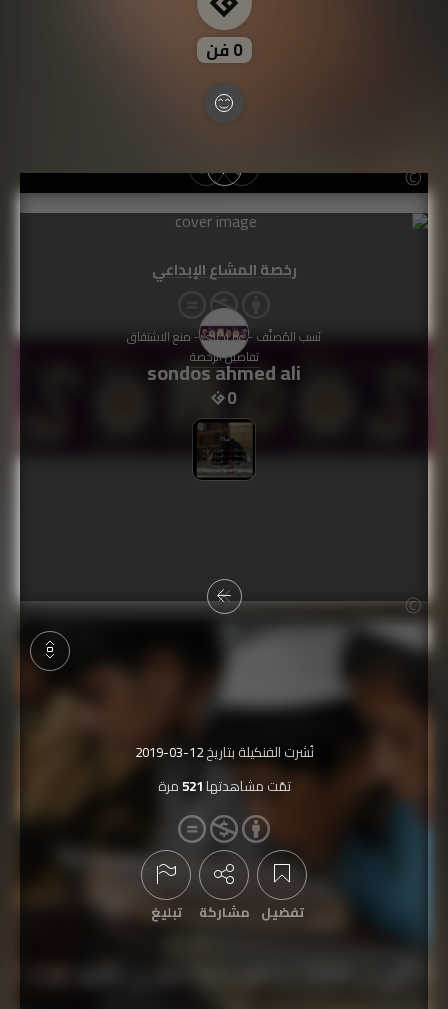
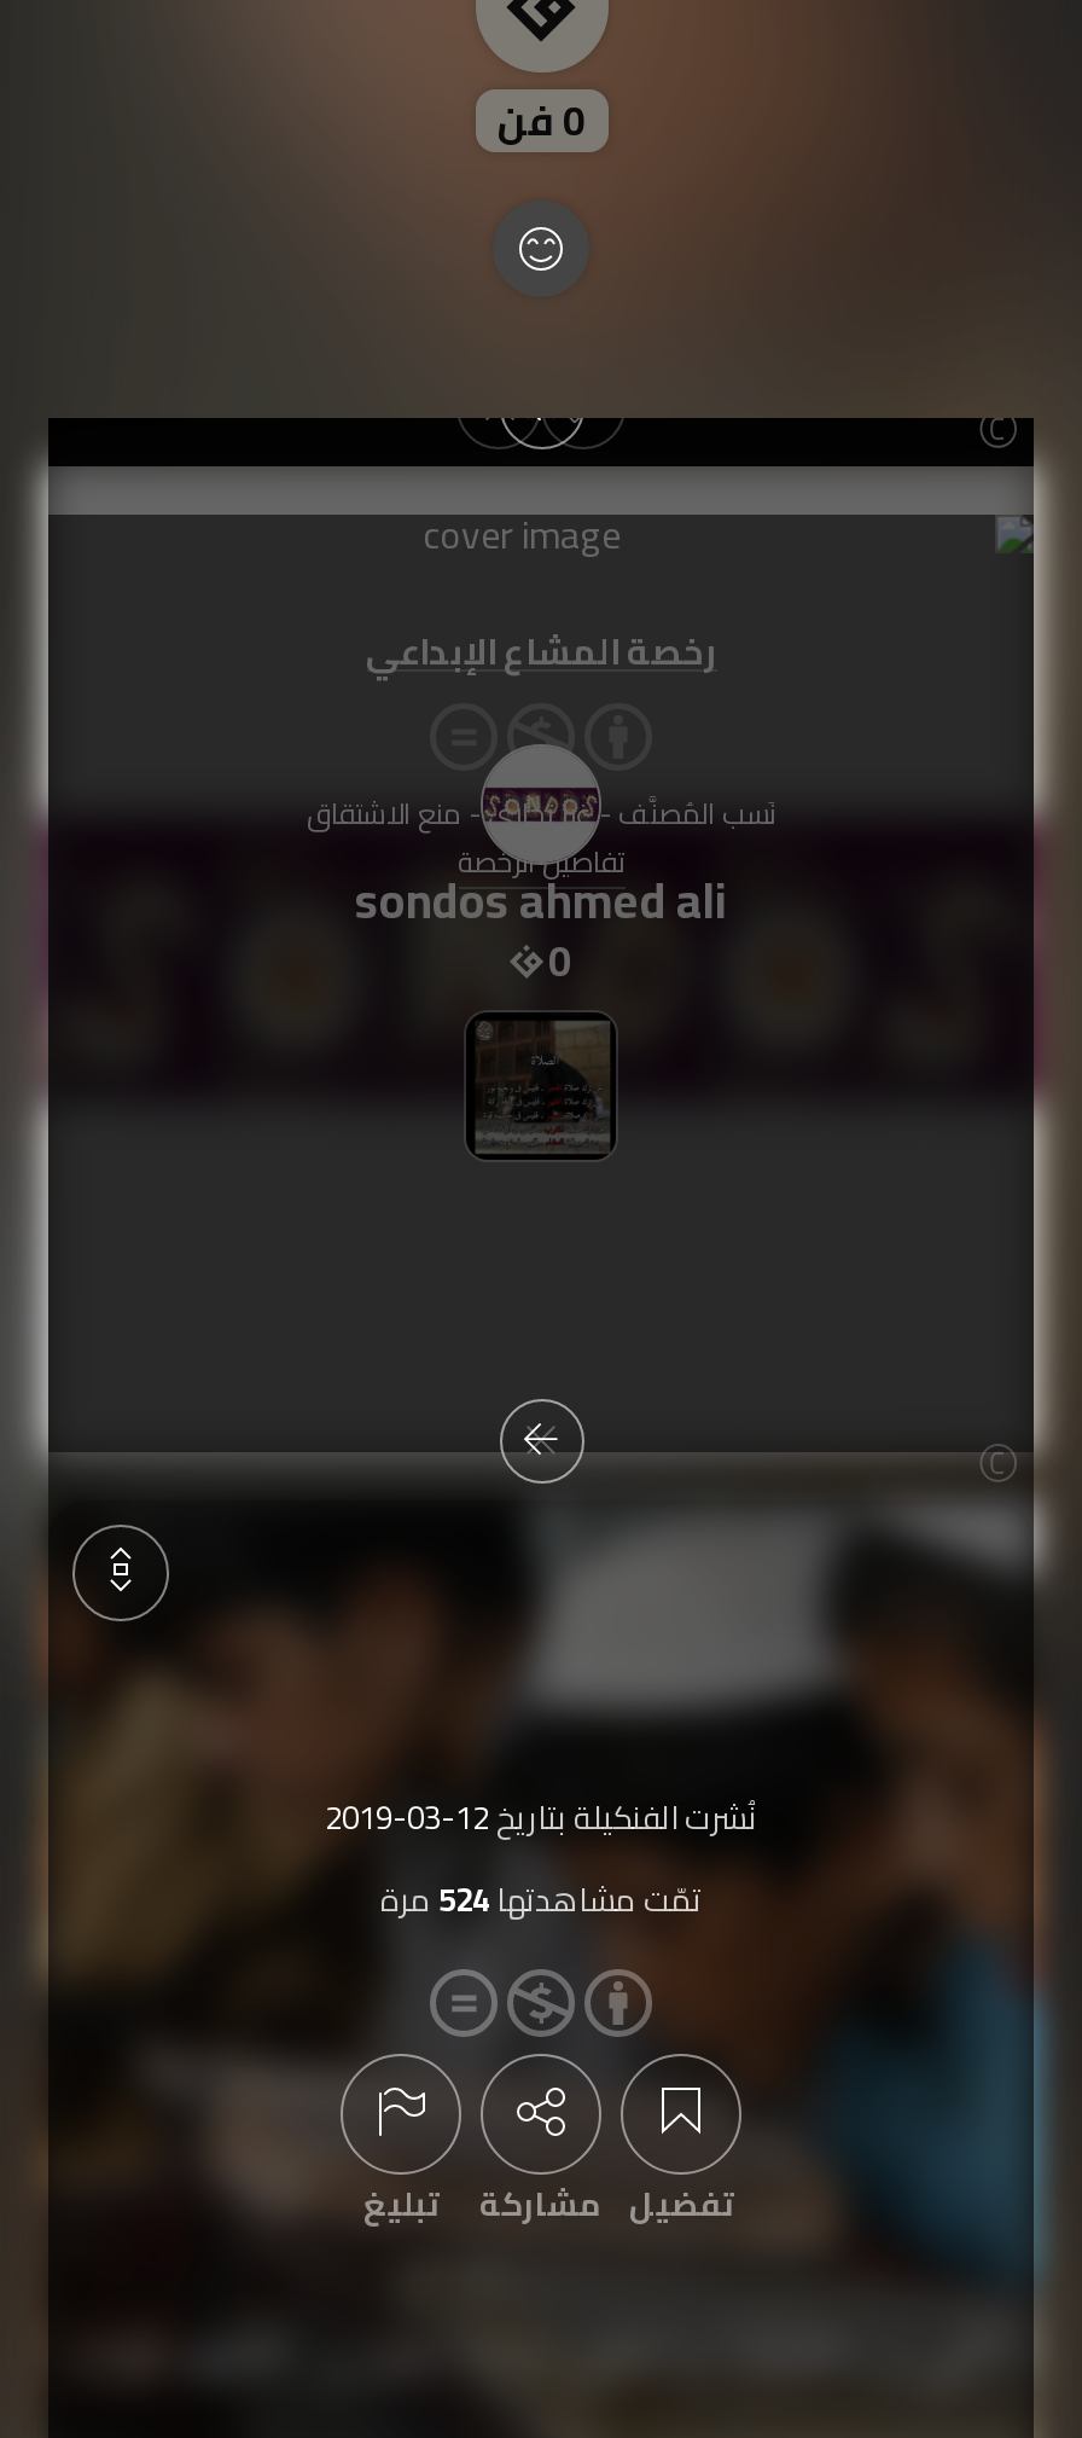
[157,773,290,798] تمّت مشاهدتها 521 مرة -> [380,1869,702,1929] تمّت مشاهدتها 524 مرة

